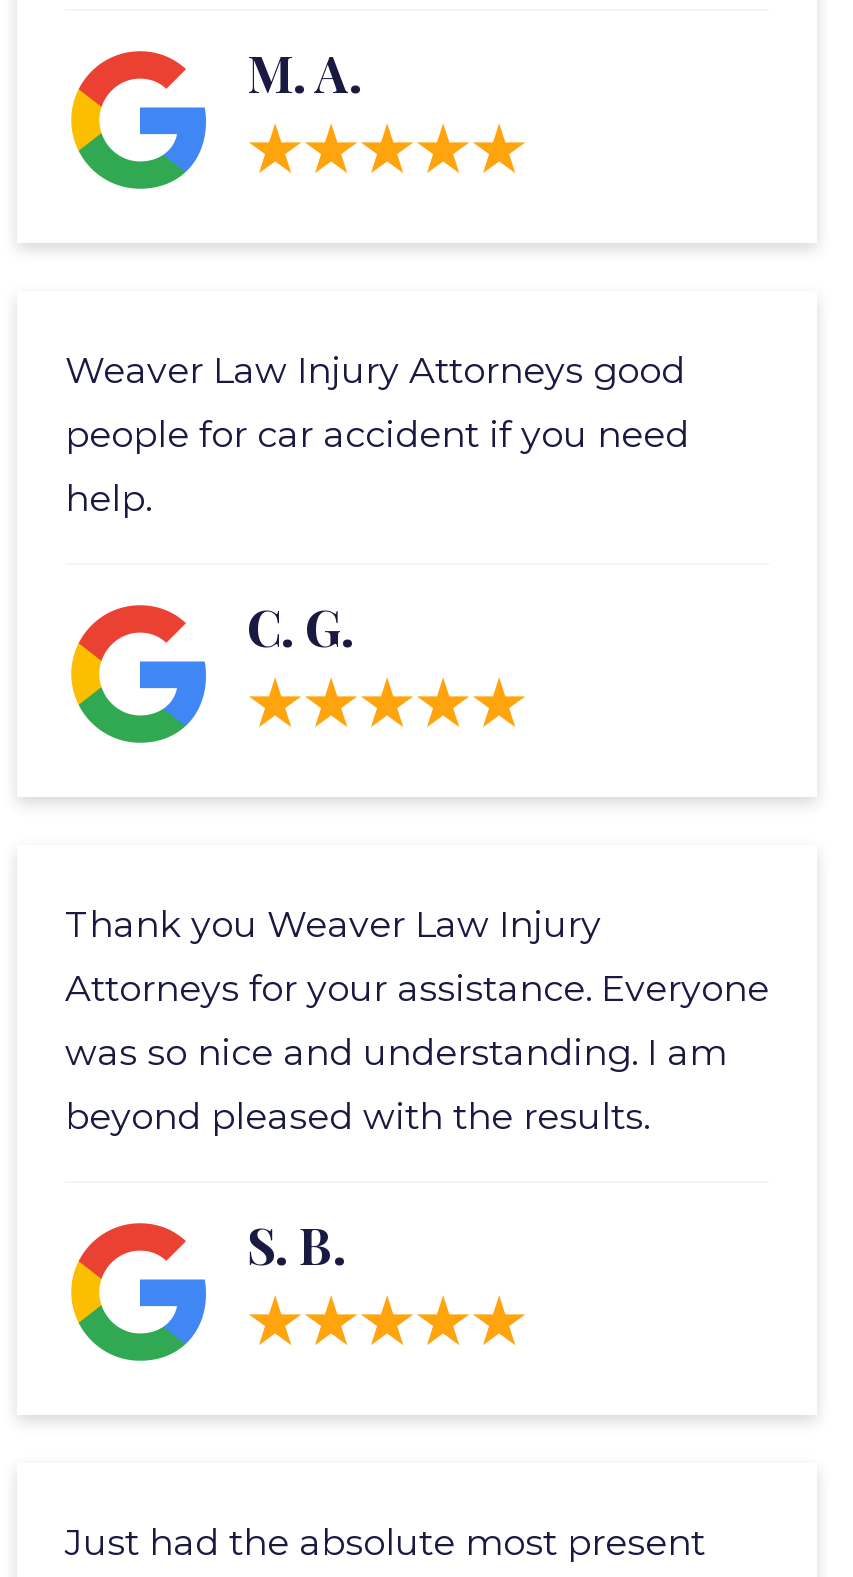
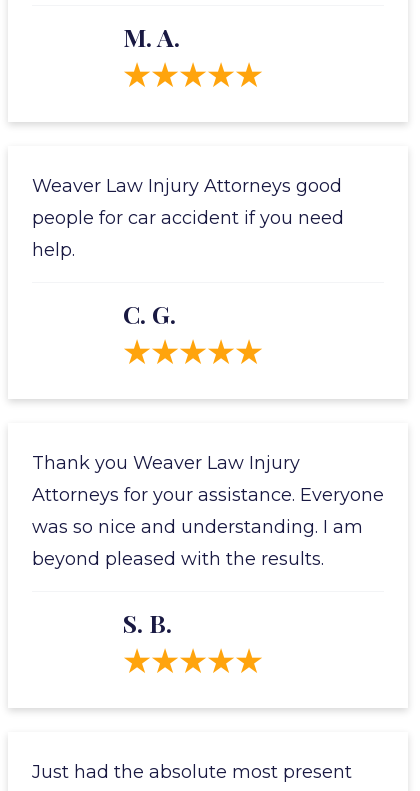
[69,49,209,191] [image] -> none
[69,603,209,745] [image] -> none
[69,1221,209,1363] [image] -> none

